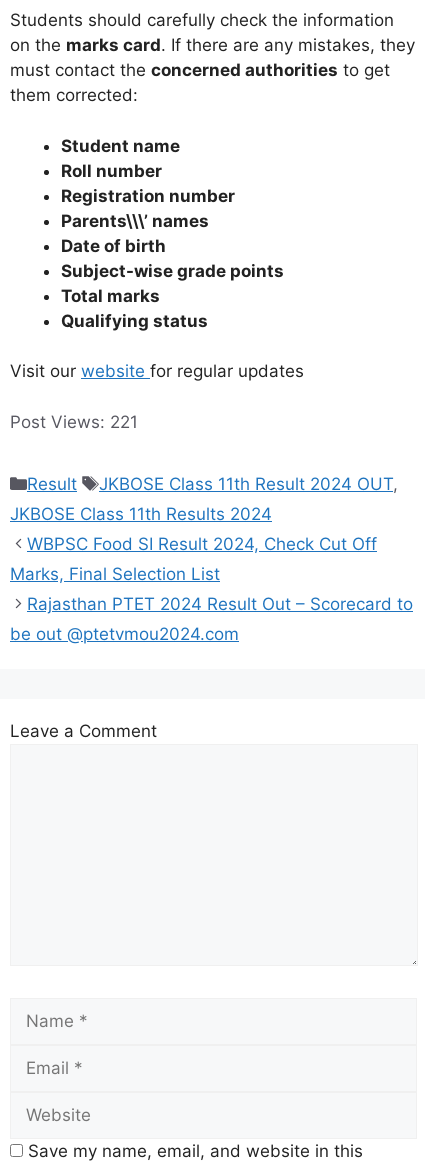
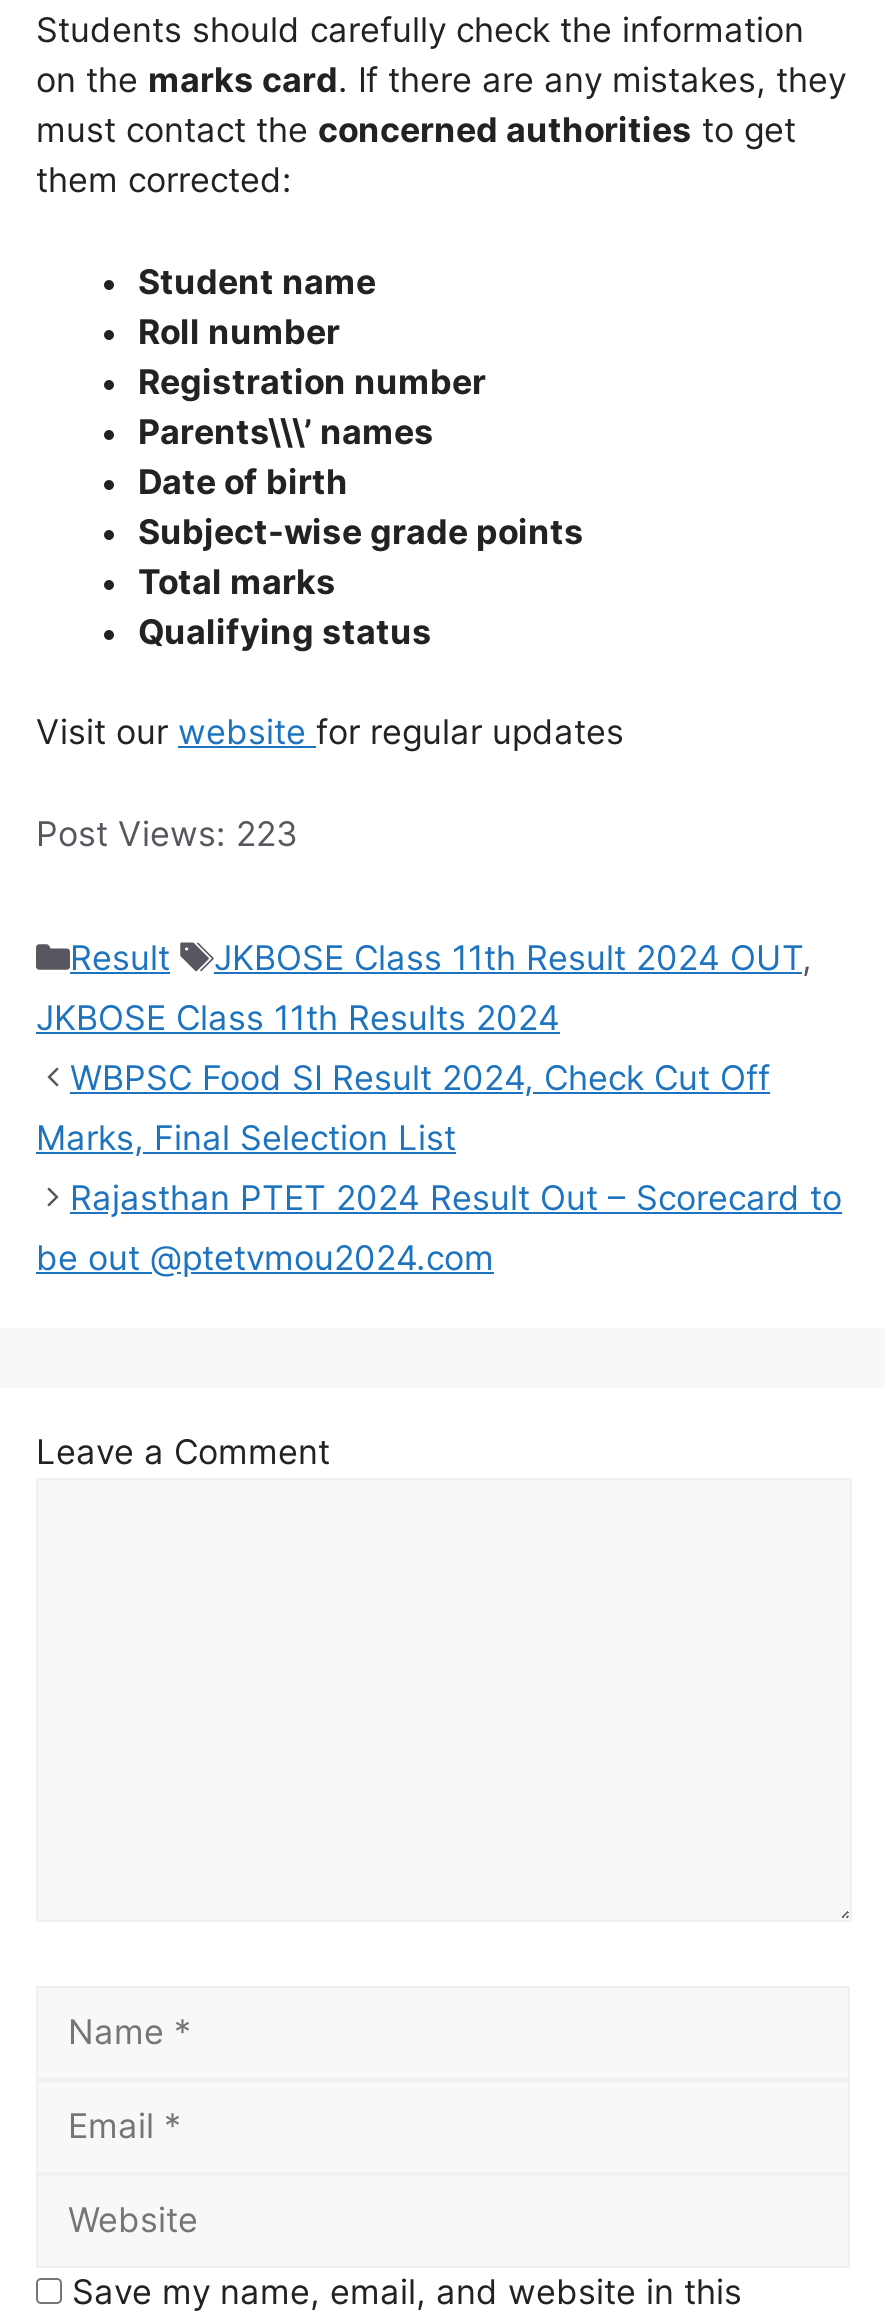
[10,411,138,431] Post Views: 221 -> [36,813,298,853] Post Views: 223

